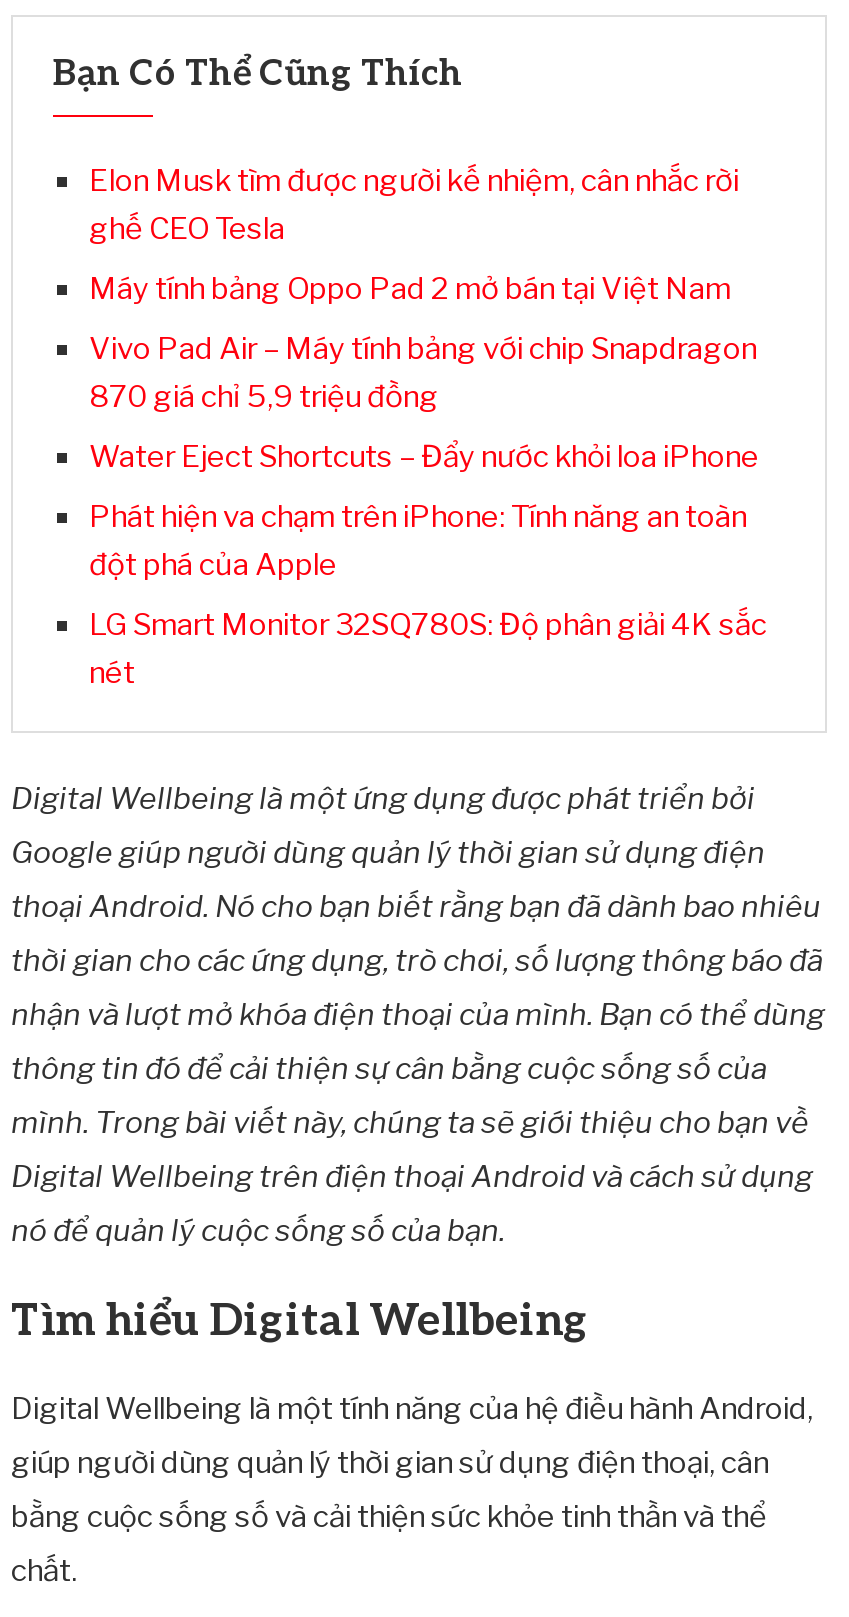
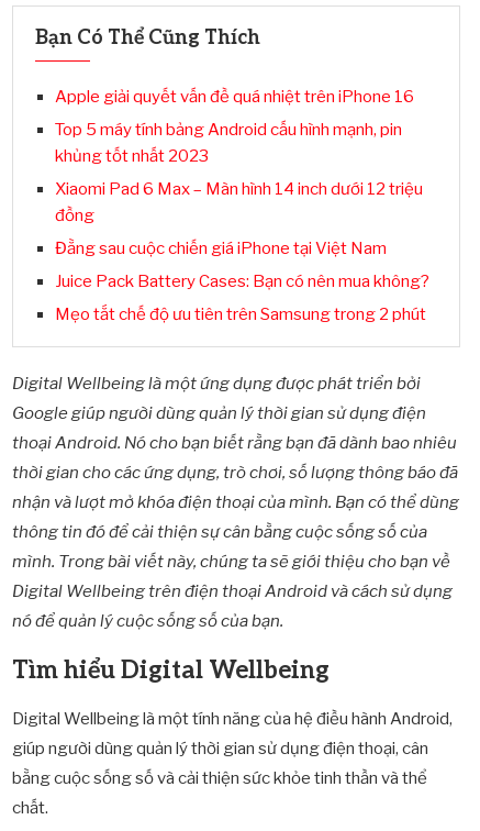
[89,163,739,247] Elon Musk tìm được người kế nhiệm, cân nhắc rời | ghế CEO Tesla -> [55,87,414,107] Apple giải quyết vấn đề quá nhiệt trên iPhone 16
[89,271,731,307] Máy tính bảng Oppo Pad 2 mở bán tại Việt Nam -> [55,120,402,166] Top 5 máy tính bảng Android cấu hình mạnh, pin | khủng tốt nhất 2023
[89,331,757,415] Vivo Pad Air – Máy tính bảng với chip Snapdragon | 870 giá chỉ 5,9 triệu đồng -> [55,179,423,226] Xiaomi Pad 6 Max – Màn hình 14 inch dưới 12 triệu | đồng
[89,439,759,475] Water Eject Shortcuts – Đẩy nước khỏi loa iPhone -> [55,239,387,259] Đằng sau cuộc chiến giá iPhone tại Việt Nam
[89,499,747,583] Phát hiện va chạm trên iPhone: Tính năng an toàn | đột phá của Apple -> [55,272,429,292] Juice Pack Battery Cases: Bạn có nên mua không?
[89,607,767,691] LG Smart Monitor 32SQ780S: Độ phân giải 4K sắc | nét -> [55,305,426,324] Mẹo tắt chế độ ưu tiên trên Samsung trong 2 phút

